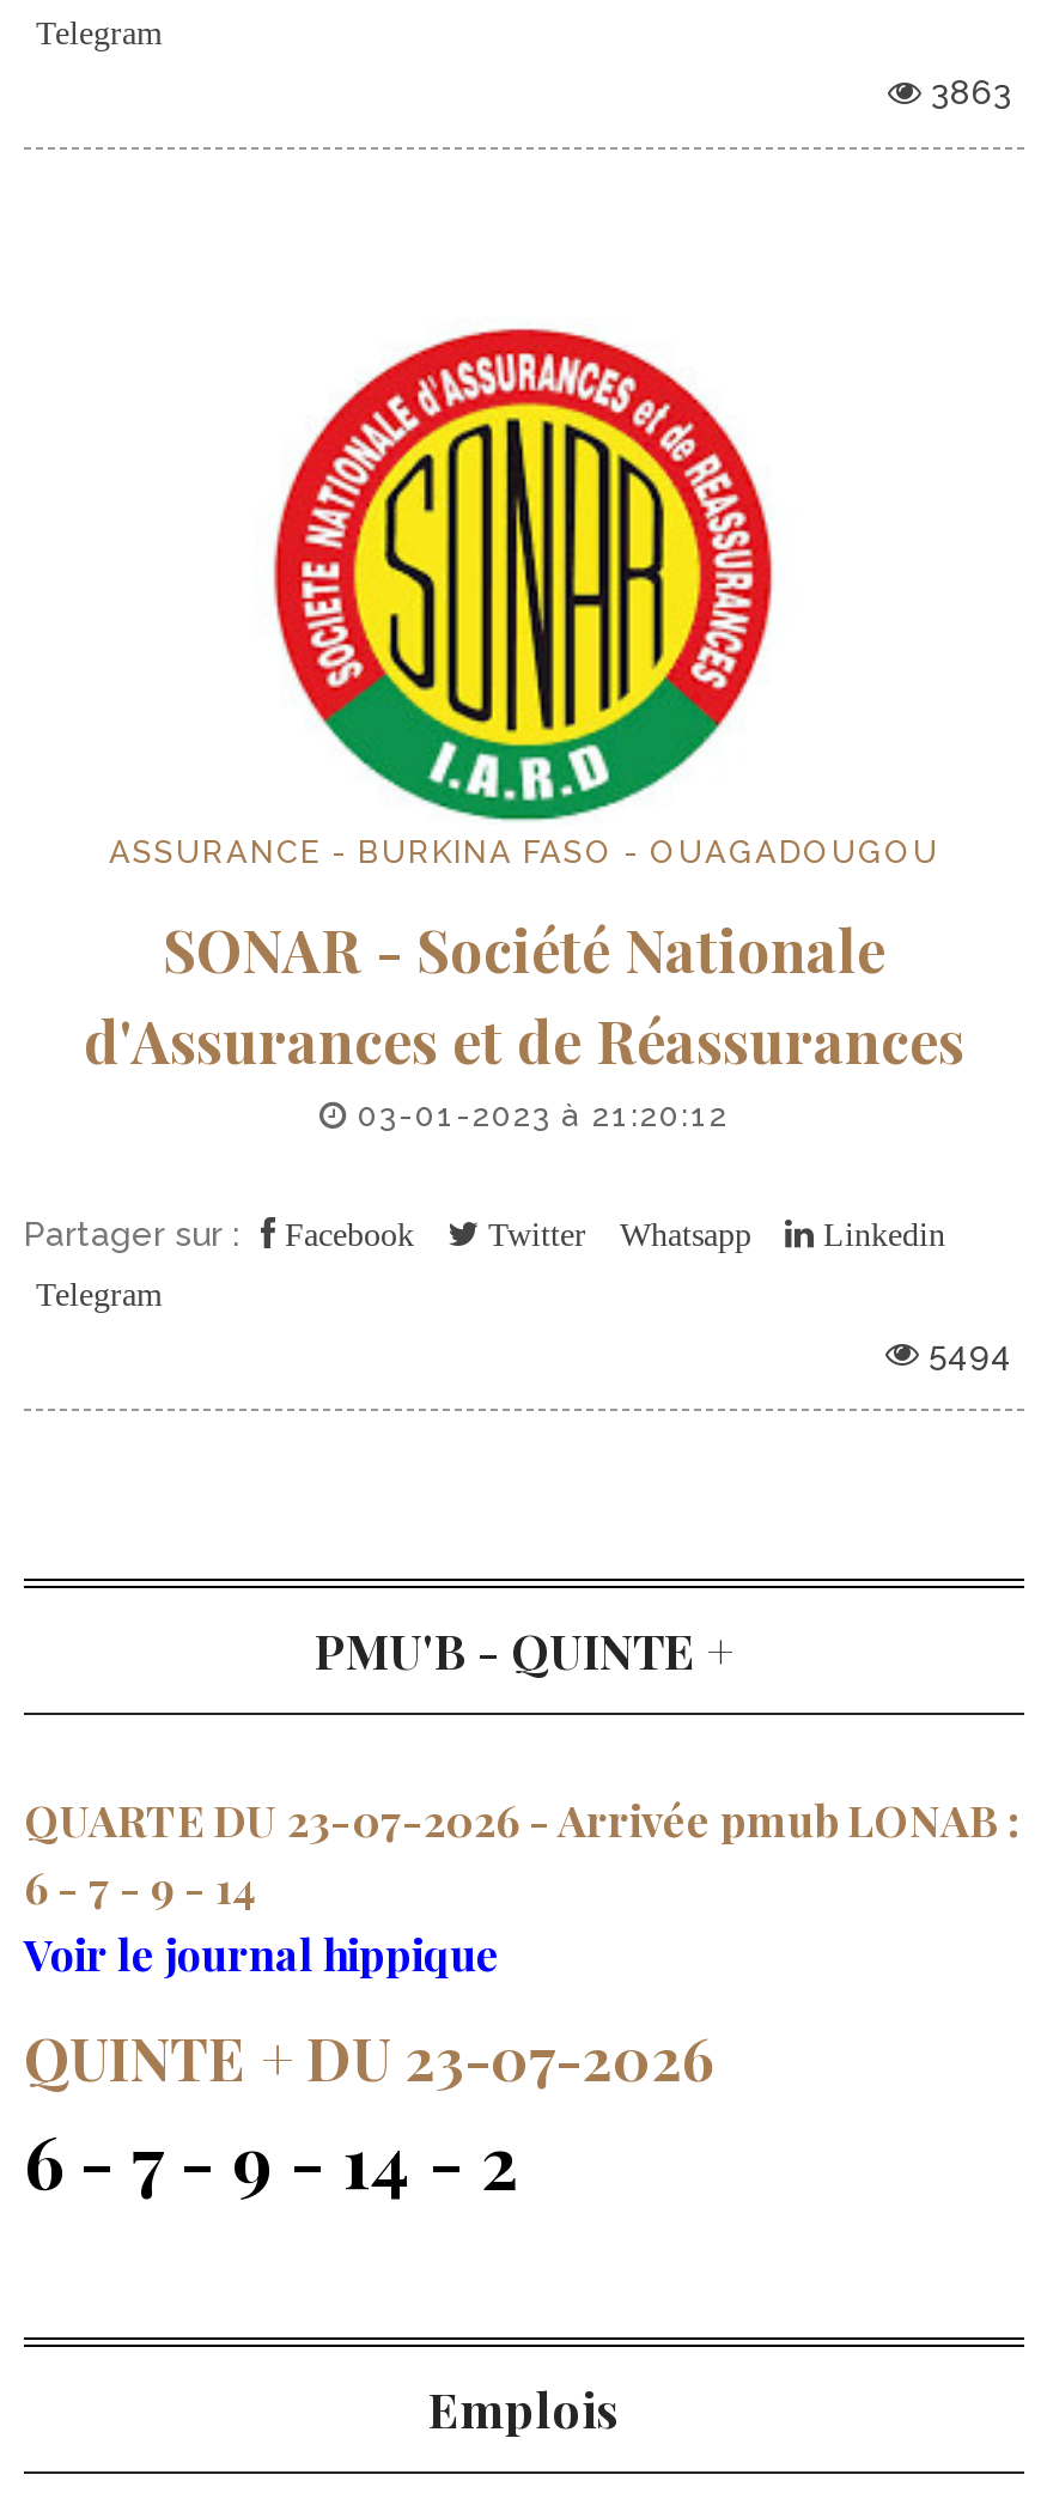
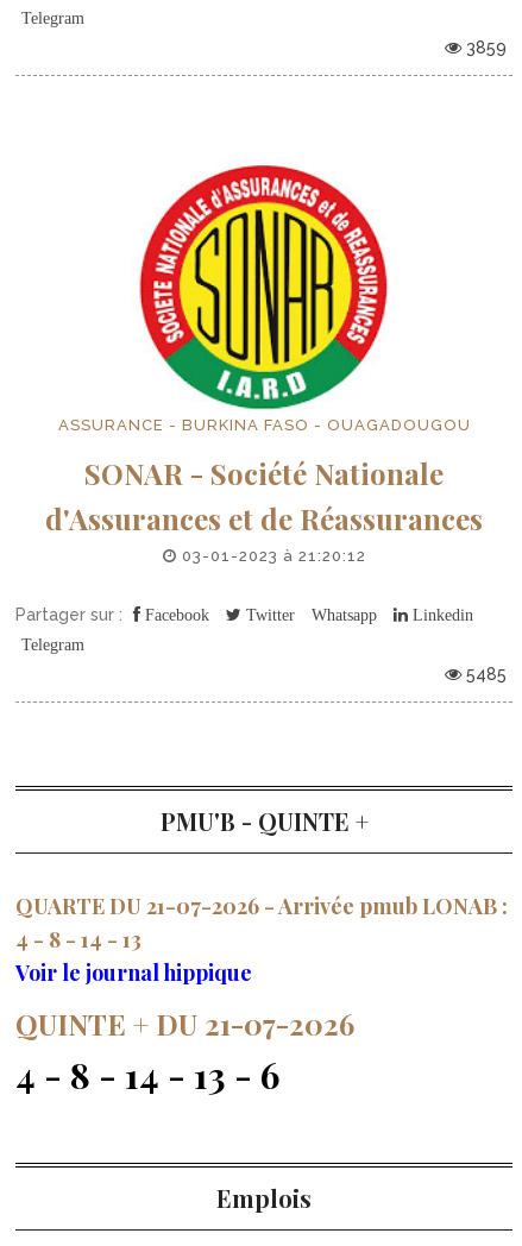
[921,73,1012,111] 3863 -> [461,38,507,57] 3859
[919,1335,1012,1374] 5494 -> [461,665,507,684] 5485
[24,1793,1019,1850] QUARTE DU 23-07-2026 - Arrivée pmub LONAB : -> [15,892,508,921] QUARTE DU 21-07-2026 - Arrivée pmub LONAB :
[24,1860,258,1917] 6 - 7 - 9 - 14 -> [15,925,141,954] 4 - 8 - 14 - 13
[24,2020,713,2097] QUINTE + DU 23-07-2026 -> [15,1005,354,1043] QUINTE + DU 21-07-2026
[24,2113,519,2209] 6 - 7 - 9 - 14 - 2 -> [15,1051,279,1099] 4 - 8 - 14 - 13 - 6

